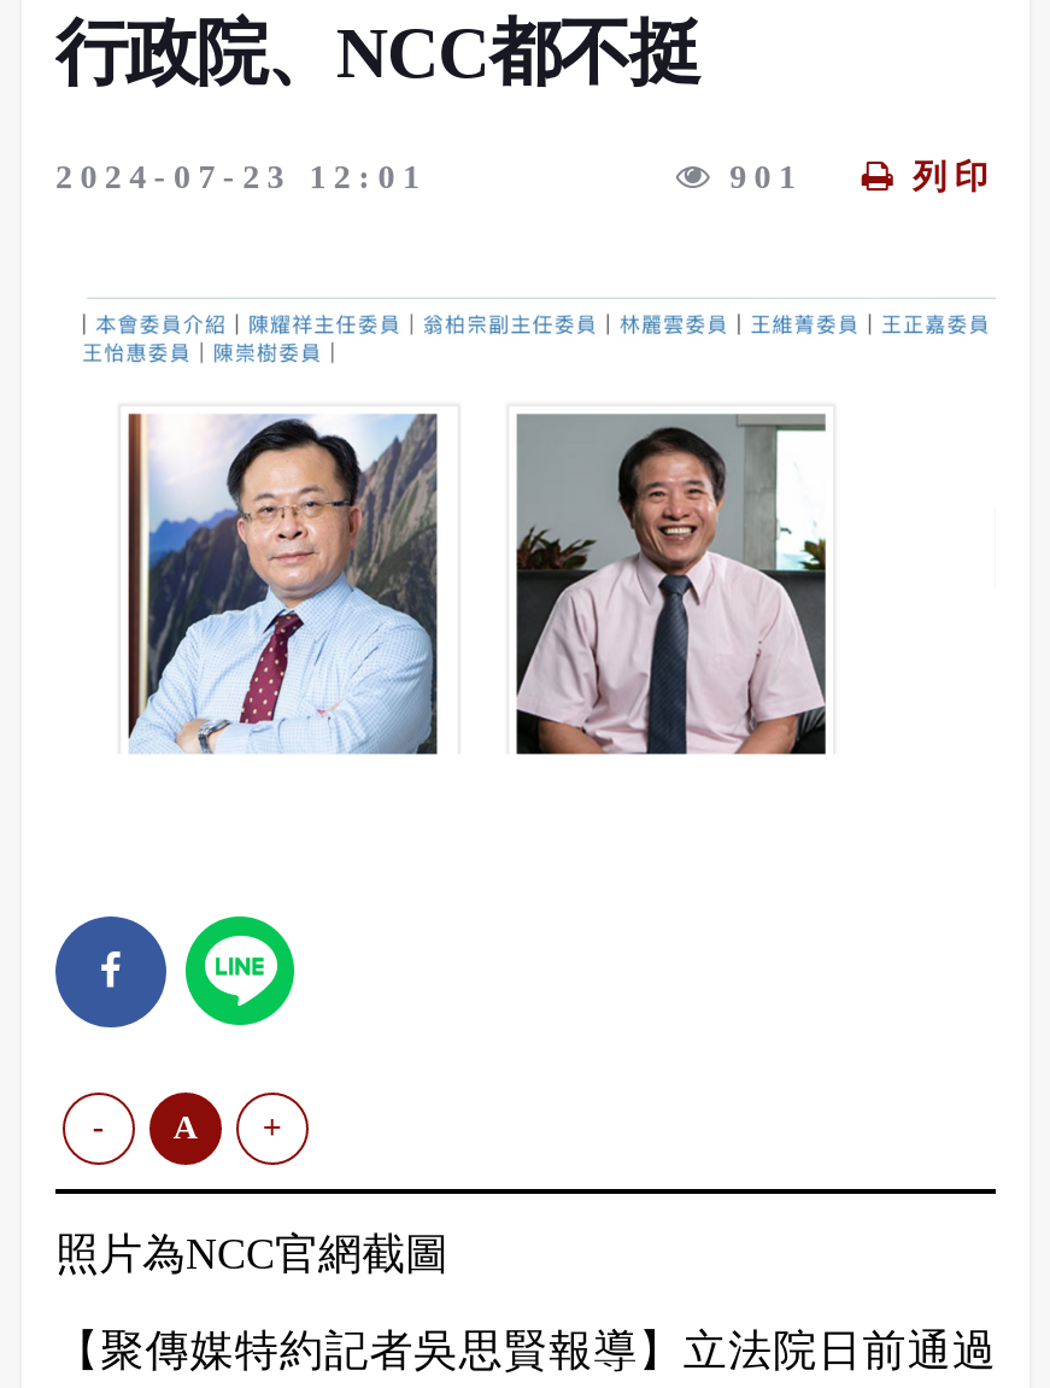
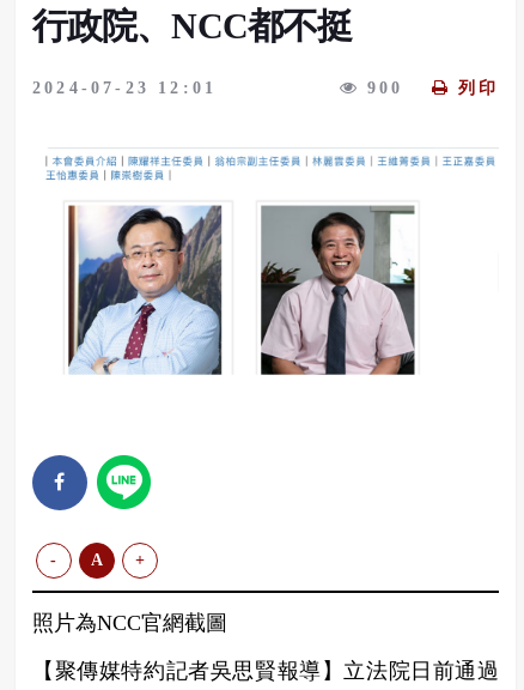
[730,159,803,195] 901 -> [367,79,403,97] 900

